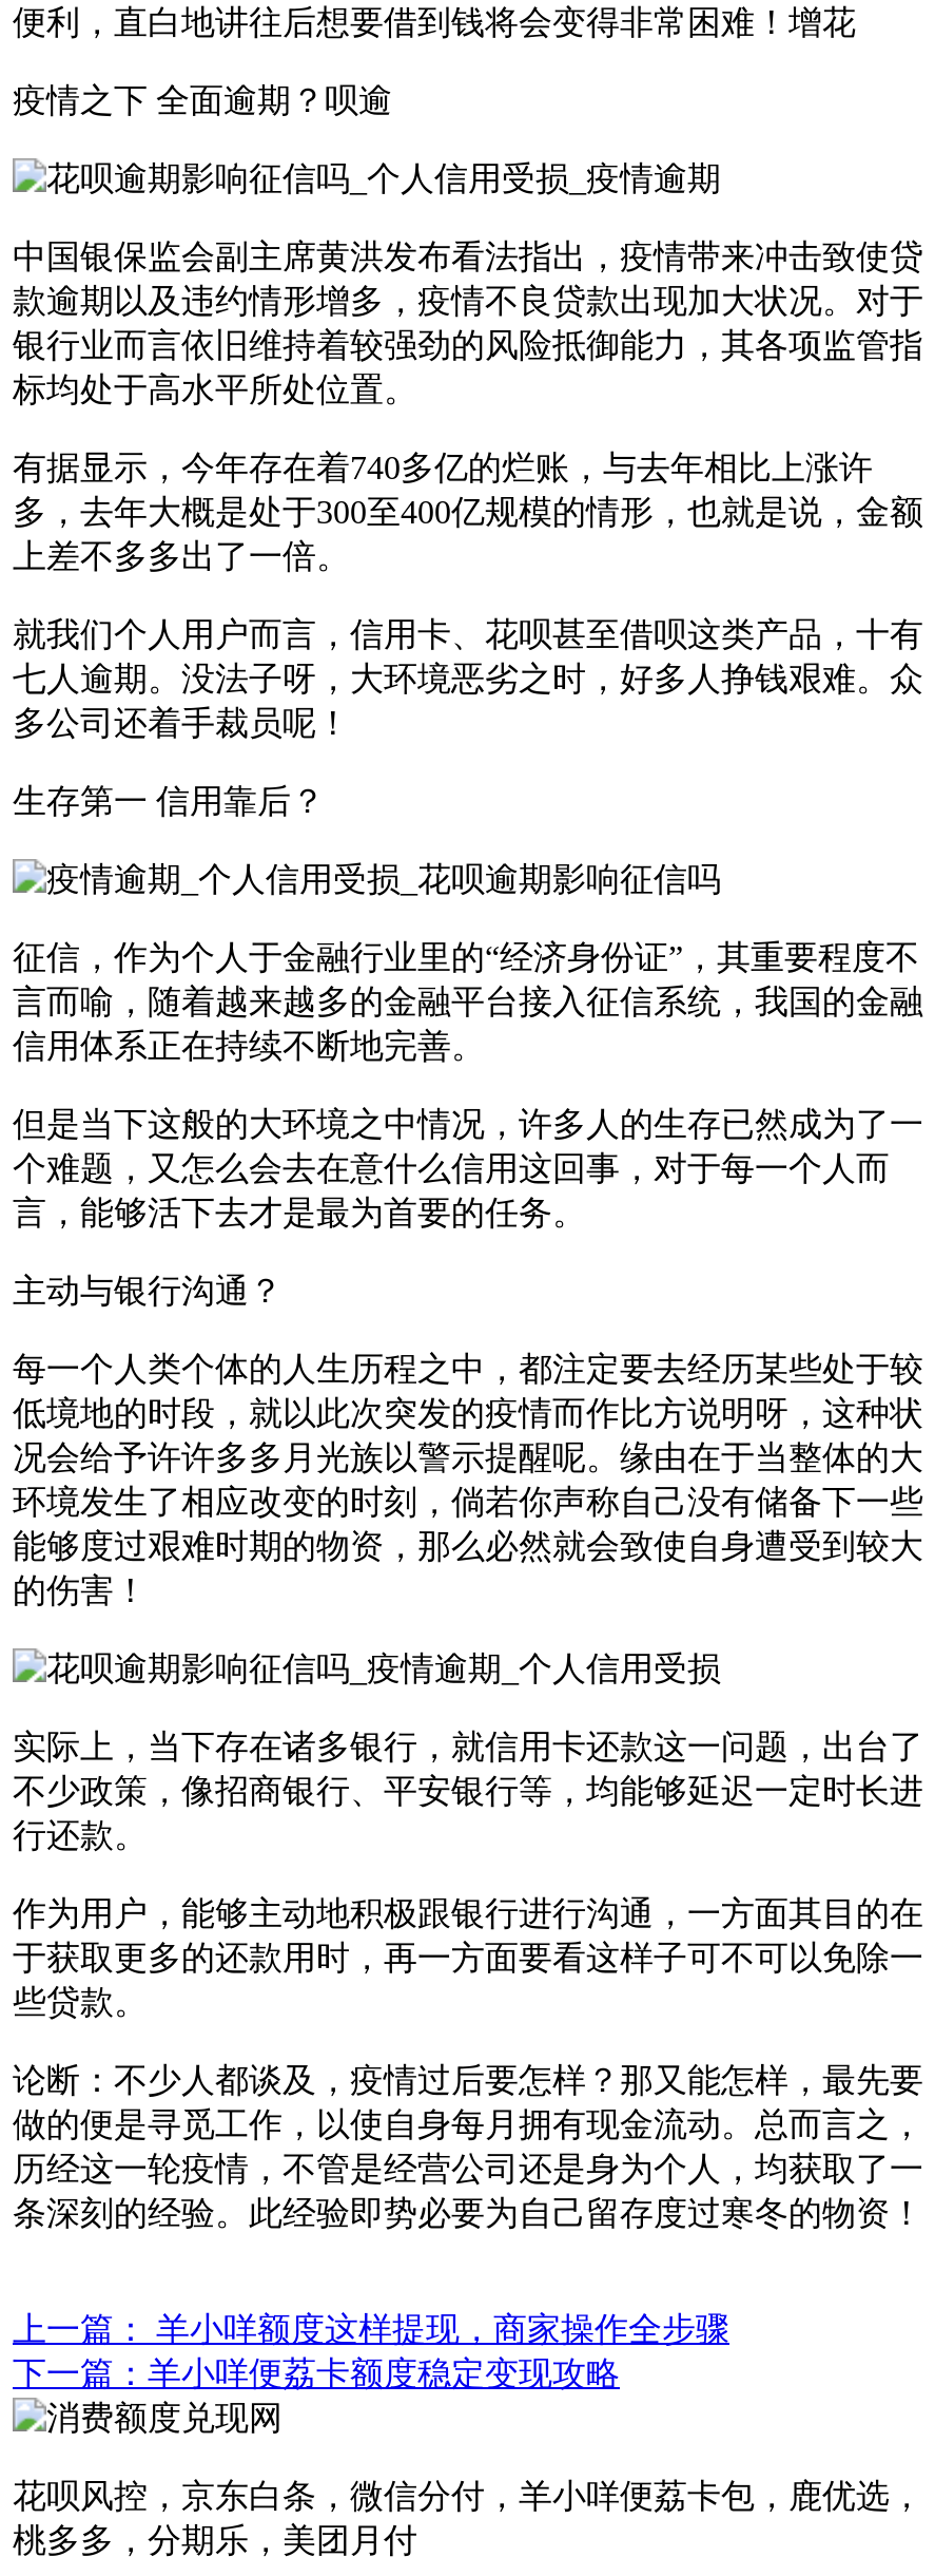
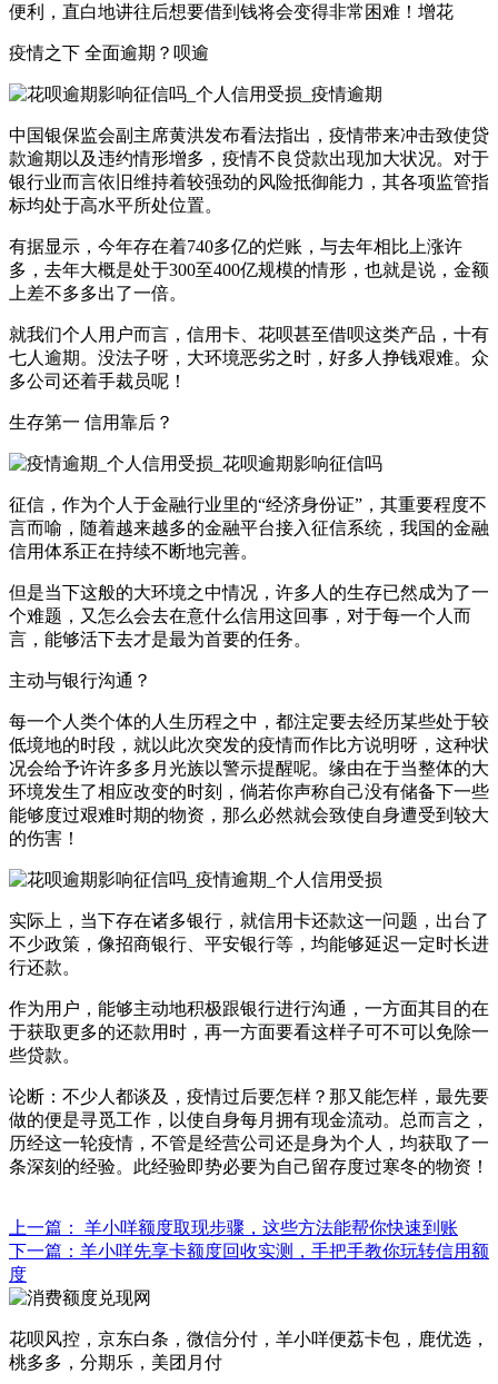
[13,2311,729,2391] 上一篇： 羊小咩额度这样提现，商家操作全步骤 | 下一篇：羊小咩便荔卡额度稳定变现攻略 -> [9,1218,489,1284] 上一篇： 羊小咩额度取现步骤，这些方法能帮你快速到账 | 下一篇：羊小咩先享卡额度回收实测，手把手教你玩转信用额 | 度

